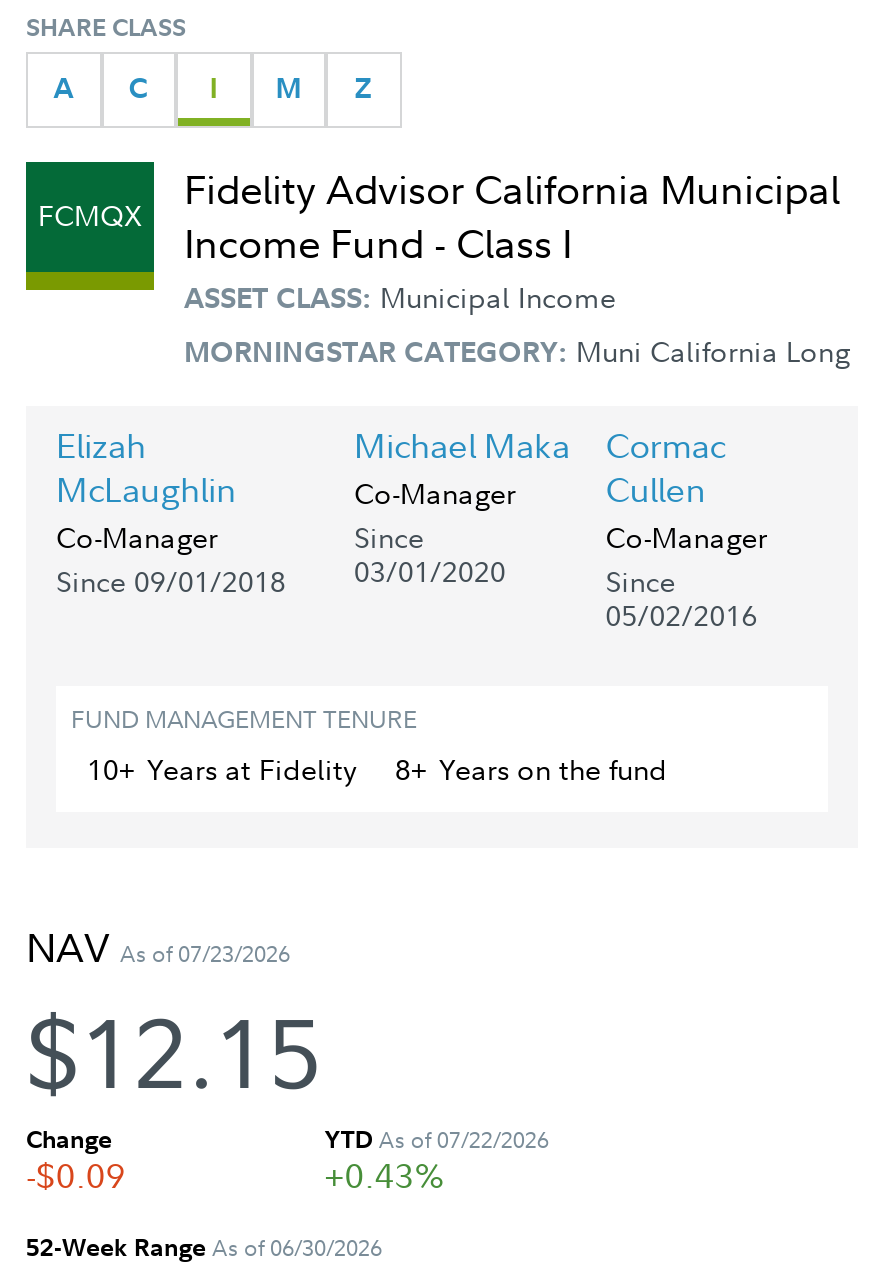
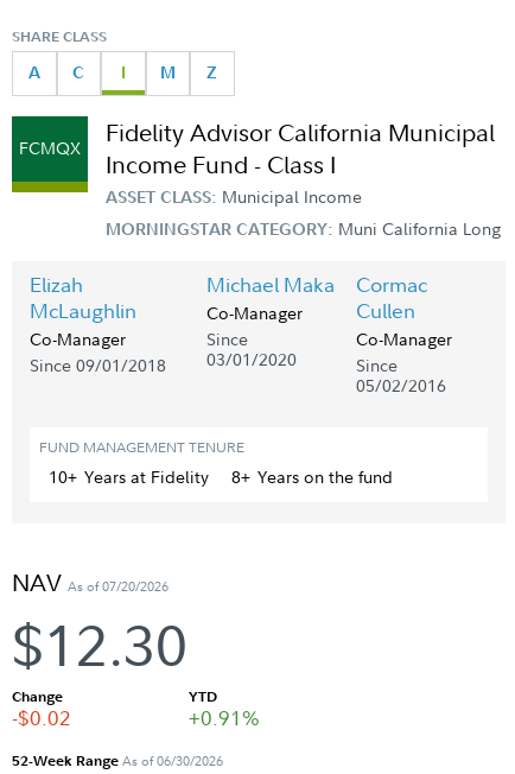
[26,920,290,974] NAV As of 07/23/2026 -> [12,566,169,598] NAV As of 07/20/2026
[26,988,322,1116] $12.15 -> [12,607,187,683] $12.30
[325,1121,549,1197] YTD As of 07/22/2026 | +0.43% -> [189,686,260,731] YTD | +0.91%
[26,1151,126,1197] -$0.09 -> [12,703,71,731] -$0.02

